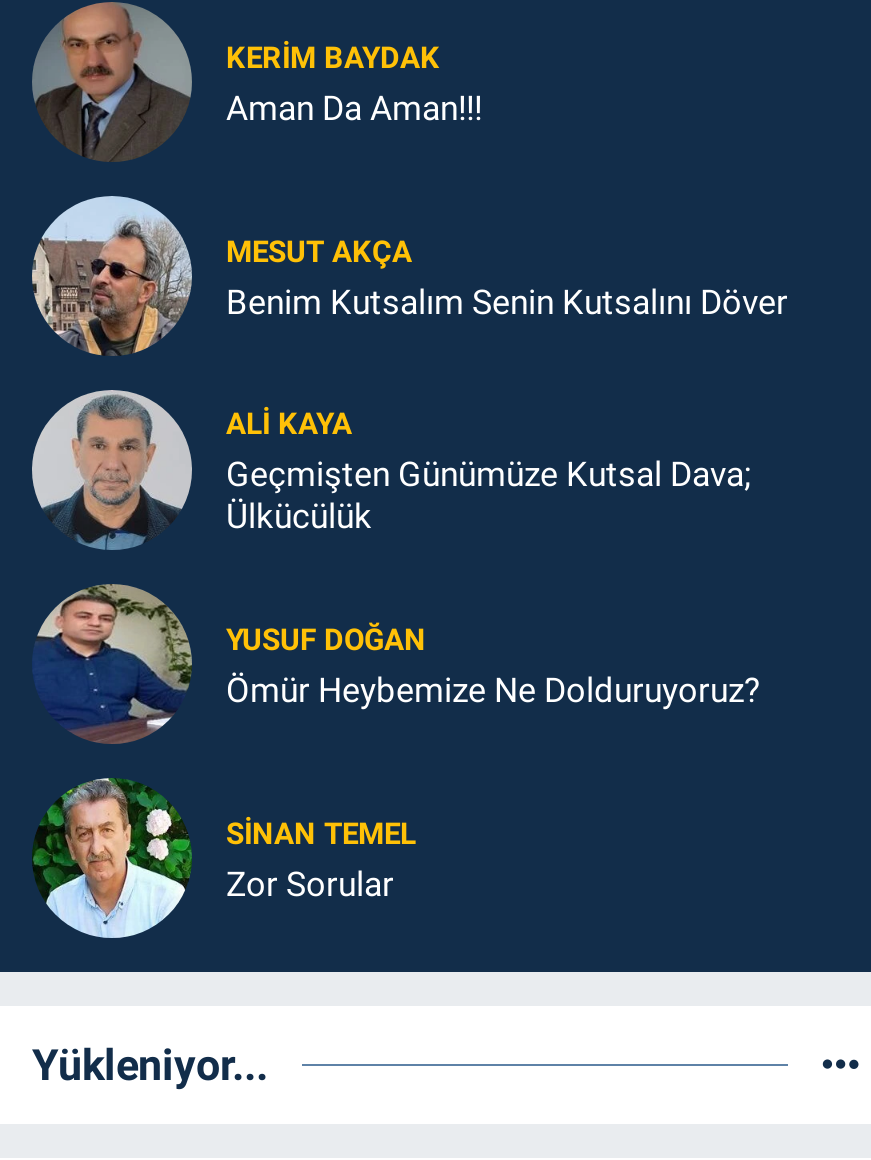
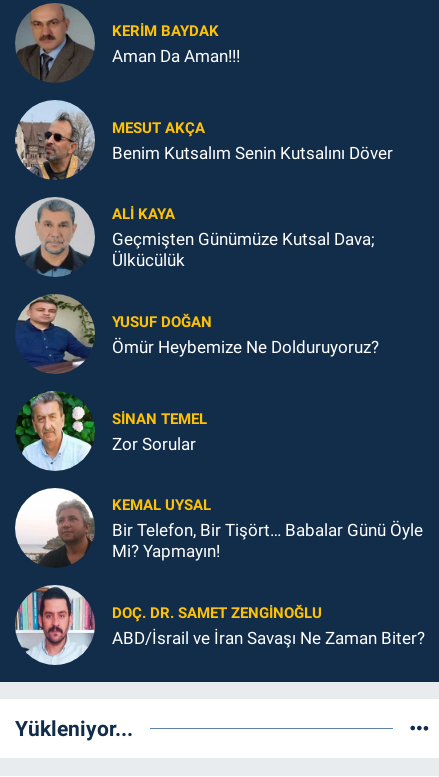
none -> [14,488,425,648] [image] | KEMAL UYSAL | Bir Telefon, Bir Tişört… Babalar Günü Öyle | Mi? Yapmayın! | DOÇ. DR. SAMET ZENGİNOĞLU | ABD/İsrail ve İran Savaşı Ne Zaman Biter?
none -> [14,584,96,656] [image]

